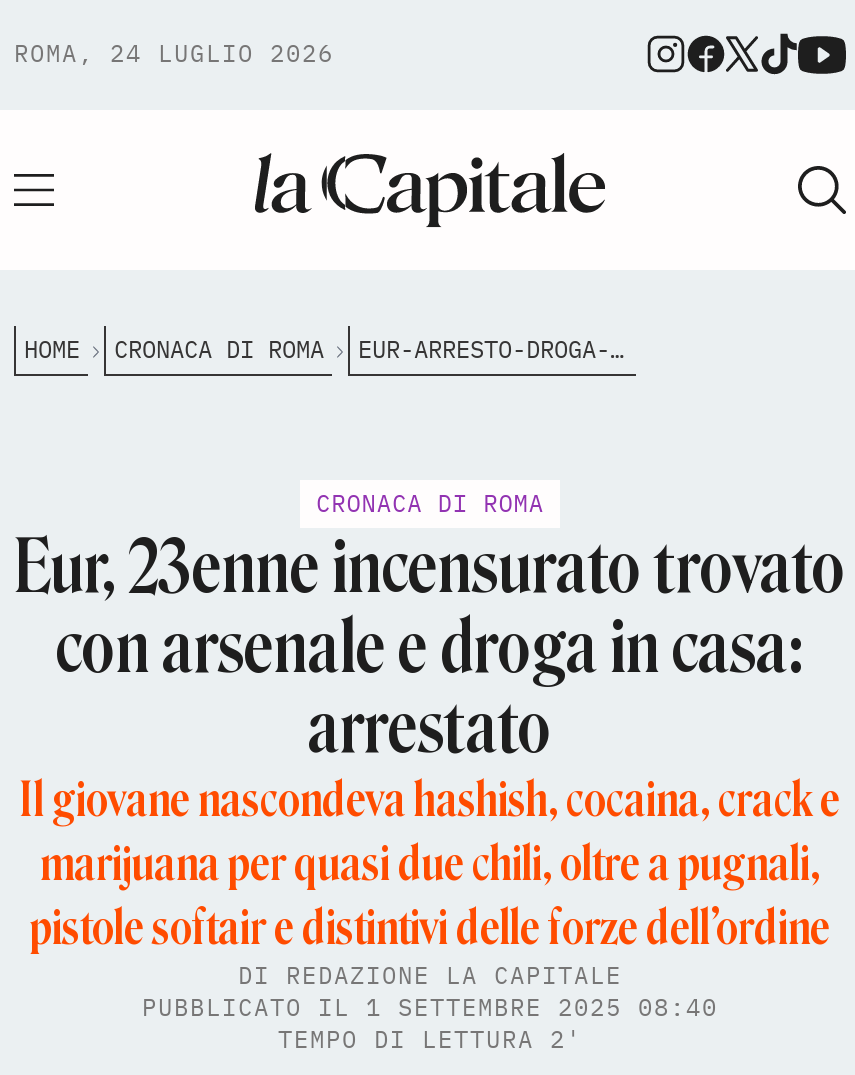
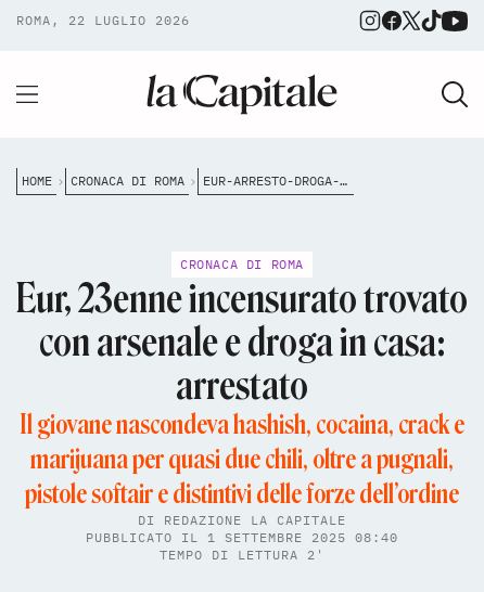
[14,38,334,68] ROMA, 24 LUGLIO 2026 -> [16,12,190,28] ROMA, 22 LUGLIO 2026

